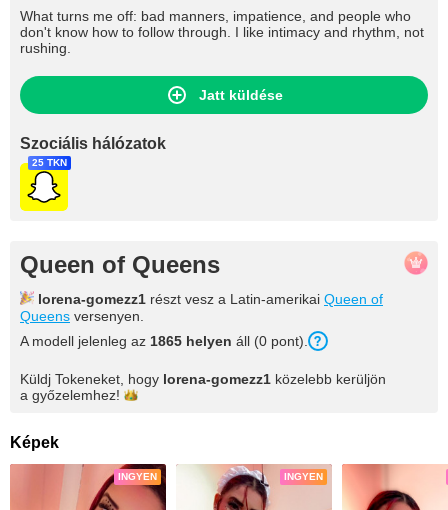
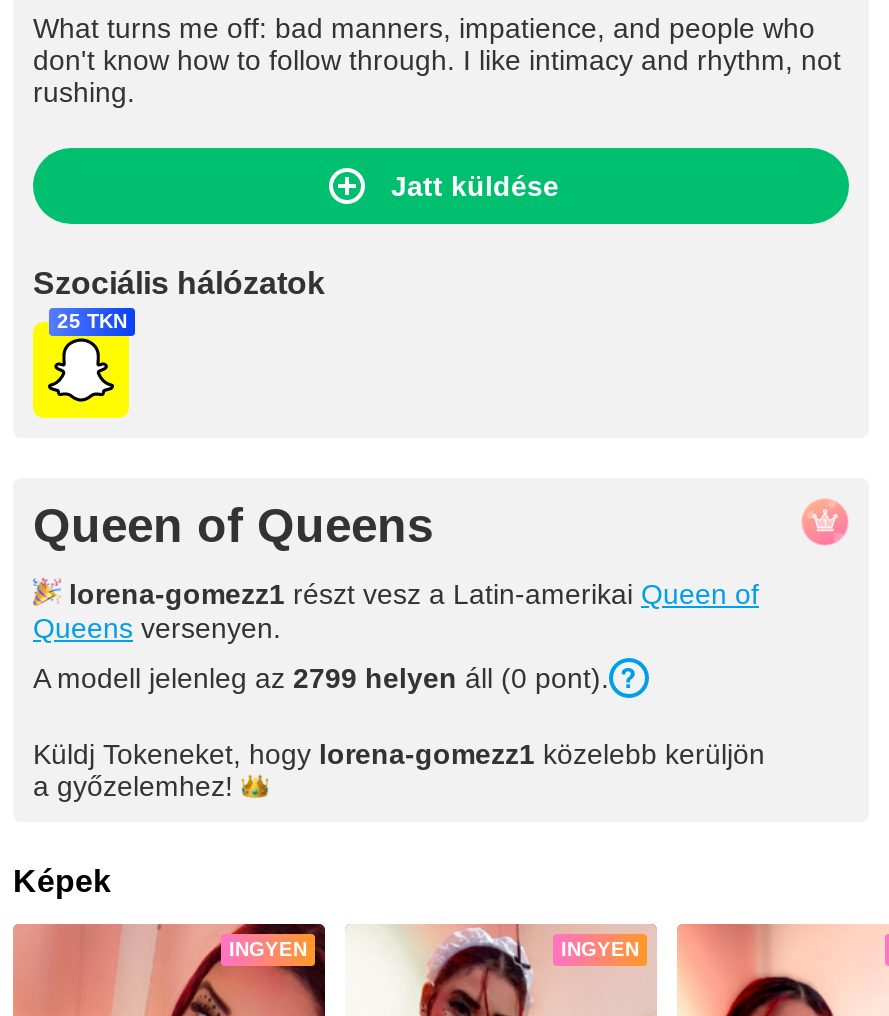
[20,333,308,349] A modell jelenleg az 1865 helyen áll (0 pont). -> [33,662,609,694] A modell jelenleg az 2799 helyen áll (0 pont).

